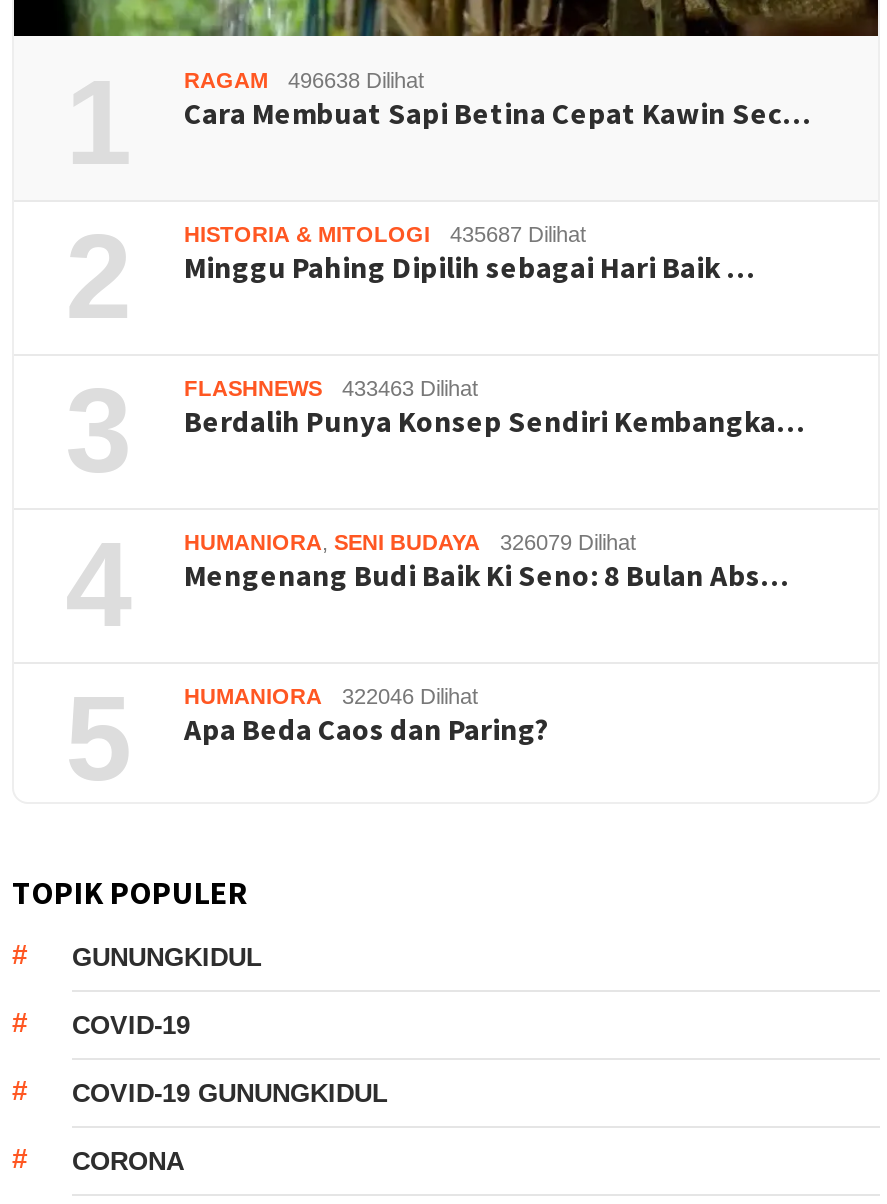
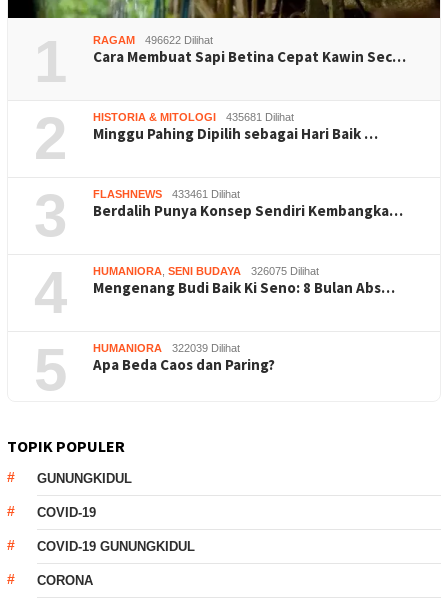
[184,68,424,92] RAGAM 496638 Dilihat -> [93,34,213,46] RAGAM 496622 Dilihat
[184,222,586,246] HISTORIA & MITOLOGI 435687 Dilihat -> [93,111,294,123] HISTORIA & MITOLOGI 435681 Dilihat
[184,376,478,400] FLASHNEWS 433463 Dilihat -> [93,188,240,200] FLASHNEWS 433461 Dilihat
[184,530,636,554] HUMANIORA, SENI BUDAYA 326079 Dilihat -> [93,265,319,277] HUMANIORA, SENI BUDAYA 326075 Dilihat
[184,684,478,708] HUMANIORA 322046 Dilihat -> [93,342,240,354] HUMANIORA 322039 Dilihat

